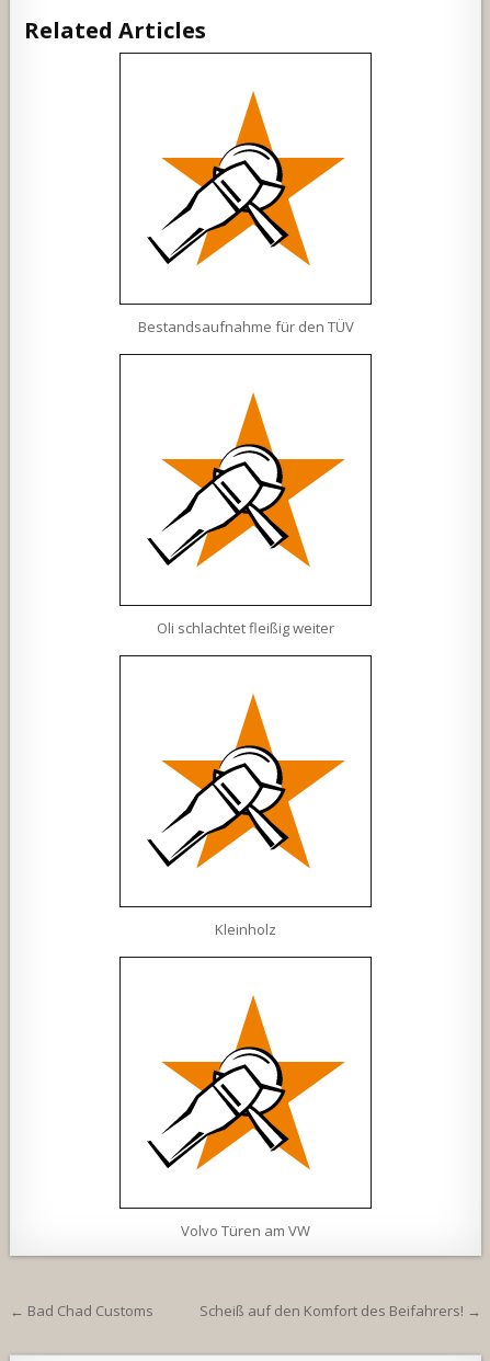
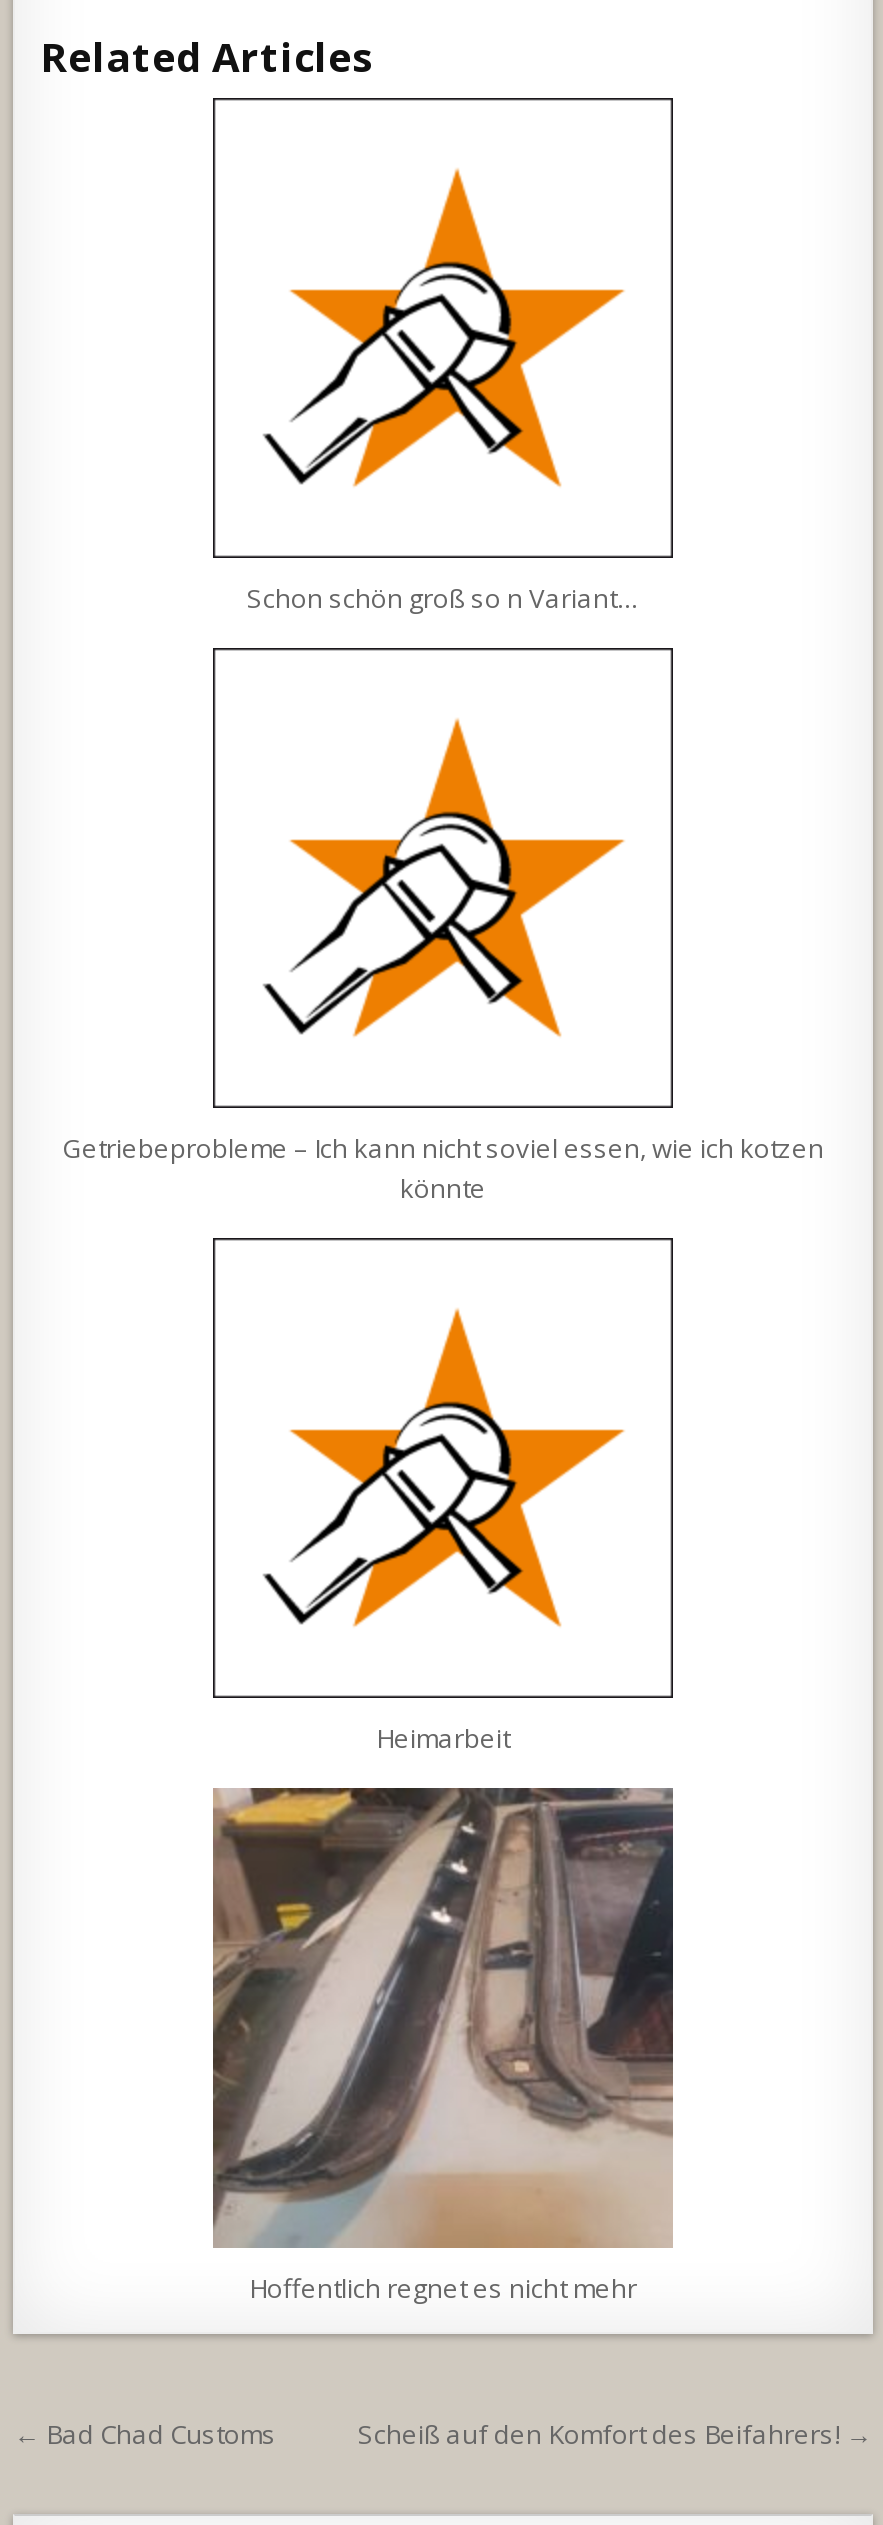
[138,317,354,337] Bestandsaufnahme für den TÜV -> [247,579,639,615] Schon schön groß so n Variant…
[157,618,334,638] Oli schlachtet fleißig weiter -> [62,1129,824,1205] Getriebeprobleme – Ich kann nicht soviel essen, wie ich kotzen | könnte
[215,920,276,939] Kleinholz -> [376,1719,510,1755] Heimarbeit
[119,956,372,1241] [image] | Volvo Türen am VW -> [213,1787,673,2305] [image] | Hoffentlich regnet es nicht mehr

